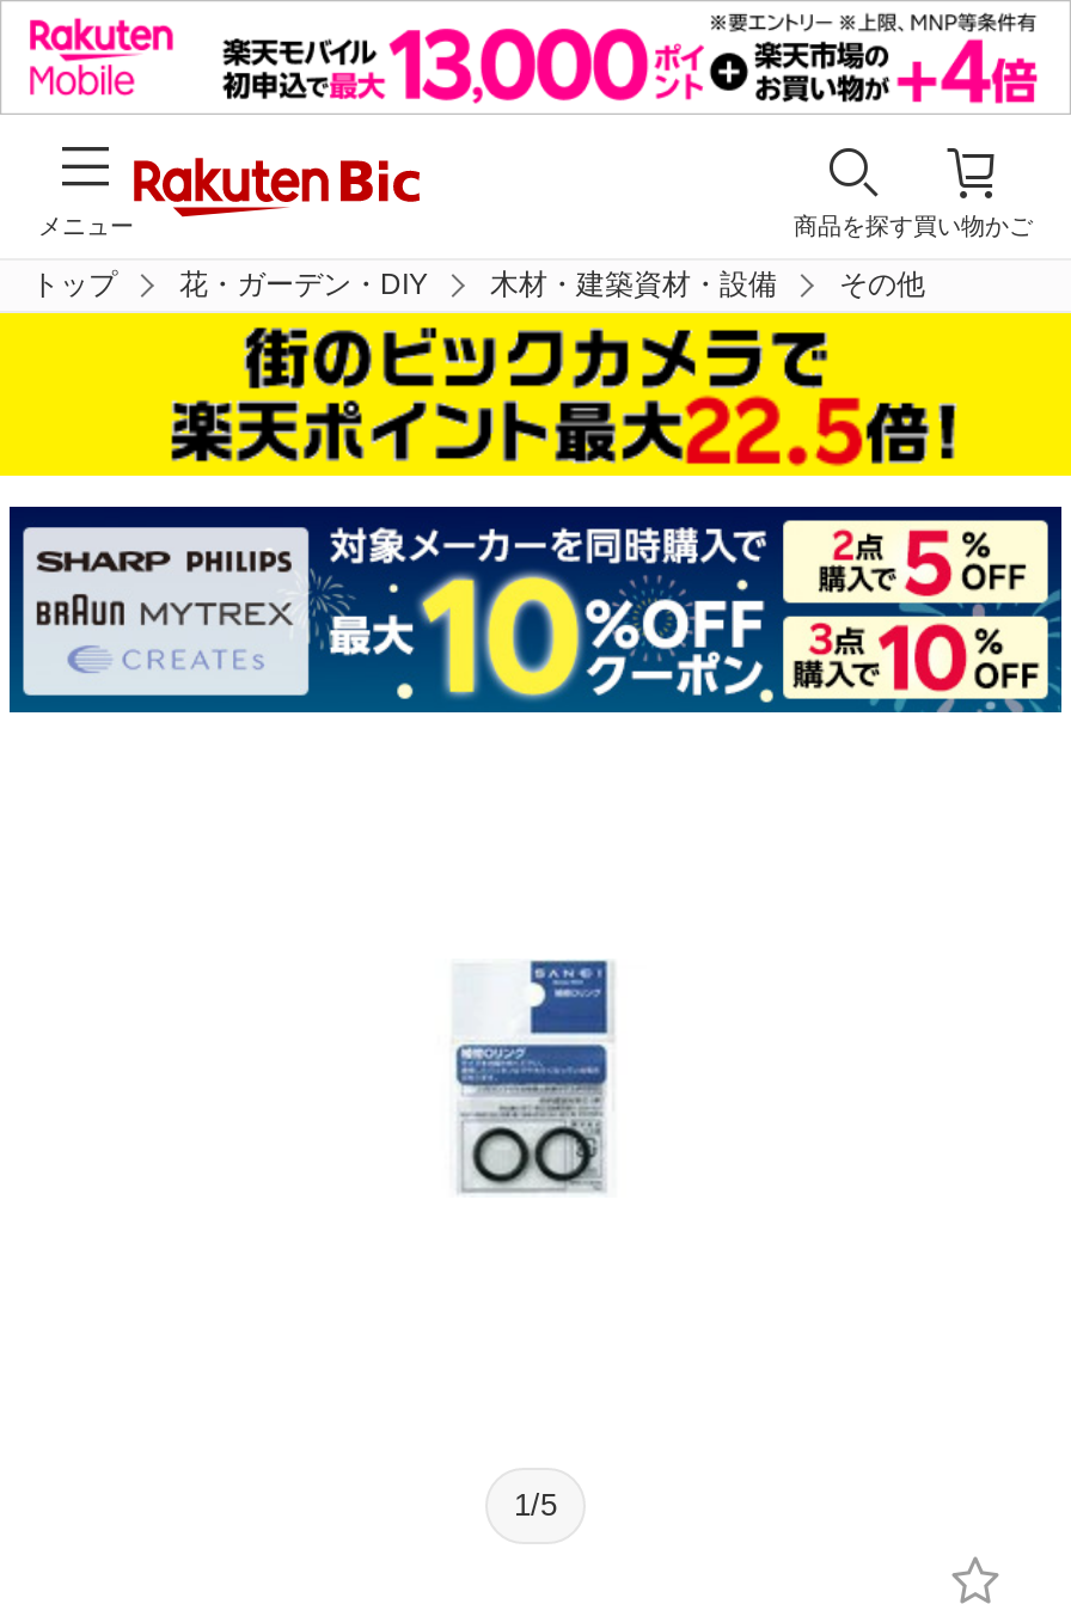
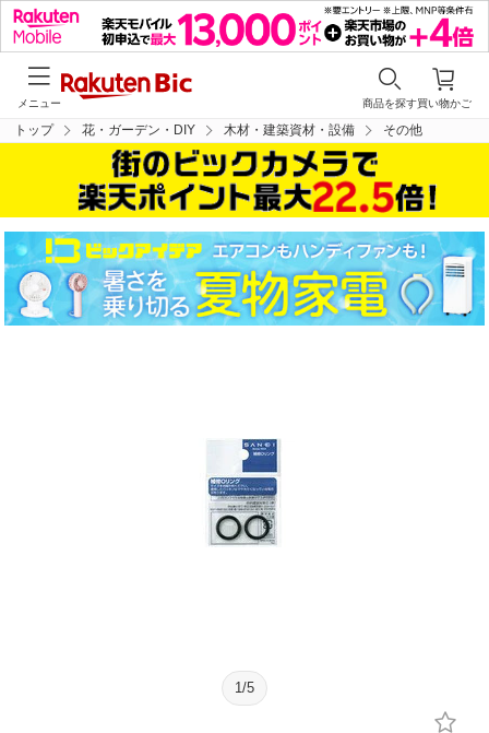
[7,504,1064,715] [image] -> [3,230,486,327] [image]

